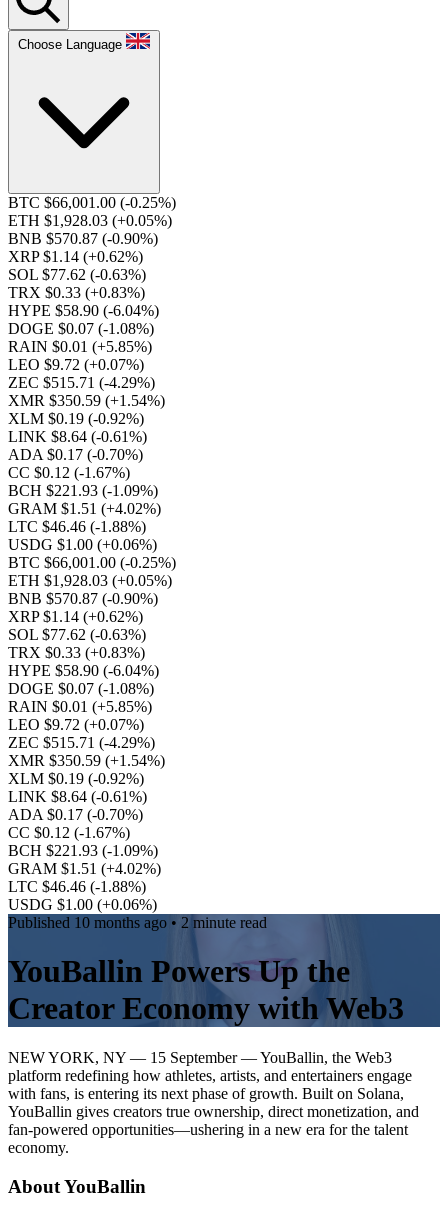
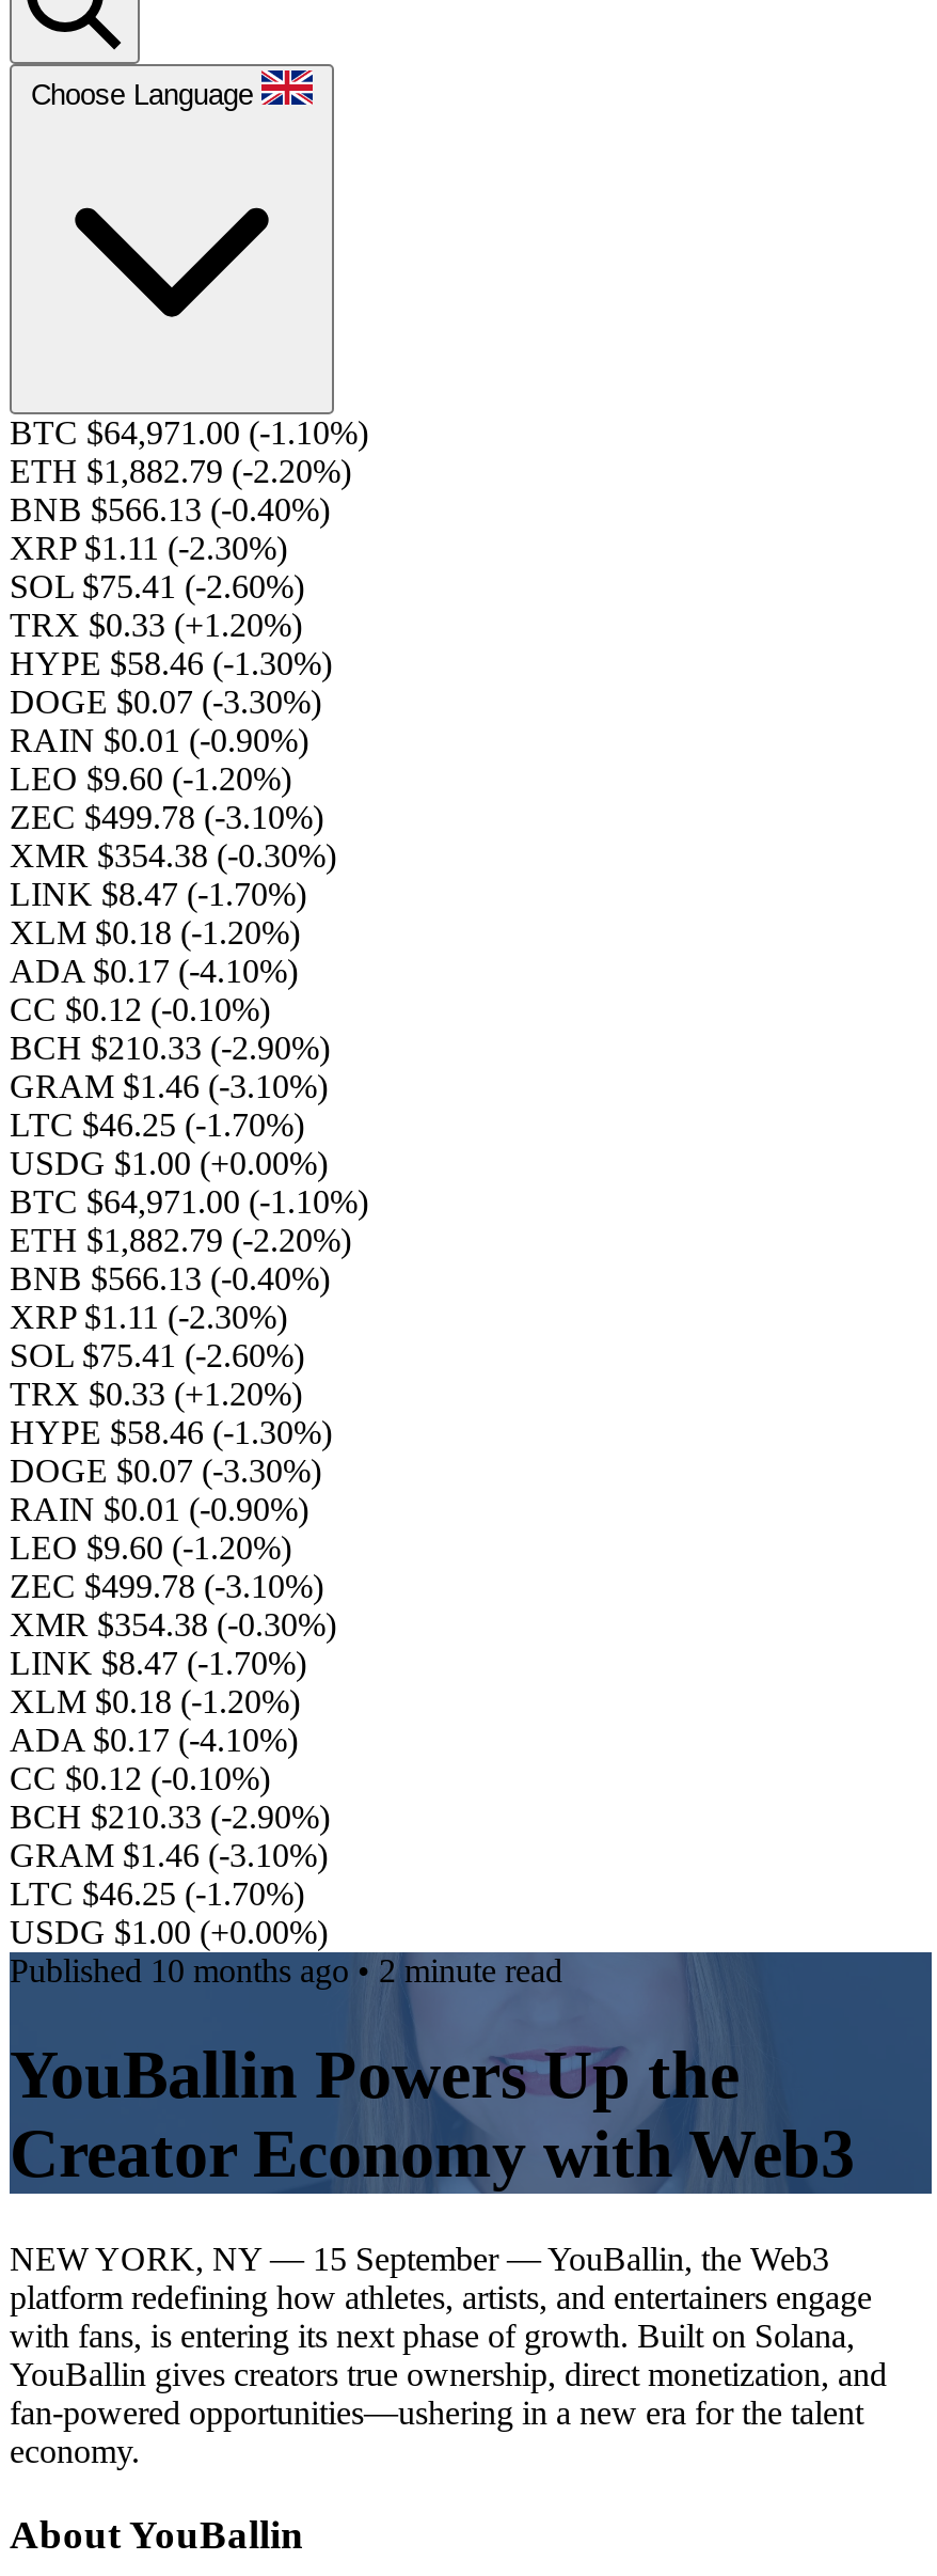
[8,194,176,913] BTC $66,001.00(-0.25%) | ETH $1,928.03 (+0.05%) | BNB $570.87 (-0.90%) | XRP $1.14 (+0.62%) | SOL $77.62 (-0.63%) | TRX $0.33 (+0.83%) | HYPE $58.90 (-6.04%) | DOGE $0.07 (-1.08%) | RAIN $0.01 (+5.85%) | LEO $9.72 (+0.07%) | ZEC $515.71 (-4.29%) | XMR $350.59(+1.54%) | XLM $0.19 (-0.92%) | LINK $8.64 (-0.61%) | ADA $0.17 (-0.70%) | CC $0.12 (-1.67%) | BCH $221.93 (-1.09%) | GRAM $1.51 (+4.02%) | LTC $46.46 (-1.88%) | USDG $1.00(+0.06%) | BTC $66,001.00 (-0.25%) | ETH $1,928.03 (+0.05%) | BNB $570.87 (-0.90%) | XRP $1.14 (+0.62%) | SOL $77.62 (-0.63%) | TRX $0.33 (+0.83%) | HYPE $58.90 (-6.04%) | DOGE $0.07 (-1.08%) | RAIN $0.01 (+5.85%) | LEO $9.72 (+0.07%) | ZEC $515.71 (-4.29%) | XMR $350.59(+1.54%) | XLM $0.19 (-0.92%) | LINK $8.64 (-0.61%) | ADA $0.17 (-0.70%) | CC $0.12 (-1.67%) | BCH $221.93 (-1.09%) | GRAM $1.51 (+4.02%) | LTC $46.46 (-1.88%) | USDG $1.00(+0.06%) -> [10,414,368,1950] BTC $64,971.00(-1.10%) | ETH $1,882.79 (-2.20%) | BNB $566.13 (-0.40%) | XRP $1.11 (-2.30%) | SOL $75.41 (-2.60%) | TRX $0.33 (+1.20%) | HYPE $58.46 (-1.30%) | DOGE $0.07 (-3.30%) | RAIN $0.01 (-0.90%) | LEO $9.60 (-1.20%) | ZEC $499.78 (-3.10%) | XMR $354.38(-0.30%) | LINK $8.47 (-1.70%) | XLM $0.18 (-1.20%) | ADA $0.17 (-4.10%) | CC $0.12 (-0.10%) | BCH $210.33 (-2.90%) | GRAM $1.46 (-3.10%) | LTC $46.25 (-1.70%) | USDG $1.00(+0.00%) | BTC $64,971.00 (-1.10%) | ETH $1,882.79 (-2.20%) | BNB $566.13 (-0.40%) | XRP $1.11 (-2.30%) | SOL $75.41 (-2.60%) | TRX $0.33 (+1.20%) | HYPE $58.46 (-1.30%) | DOGE $0.07 (-3.30%) | RAIN $0.01 (-0.90%) | LEO $9.60 (-1.20%) | ZEC $499.78 (-3.10%) | XMR $354.38(-0.30%) | LINK $8.47 (-1.70%) | XLM $0.18 (-1.20%) | ADA $0.17 (-4.10%) | CC $0.12 (-0.10%) | BCH $210.33 (-2.90%) | GRAM $1.46 (-3.10%) | LTC $46.25 (-1.70%) | USDG $1.00(+0.00%)

